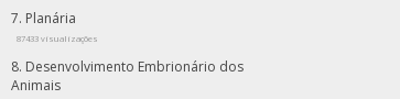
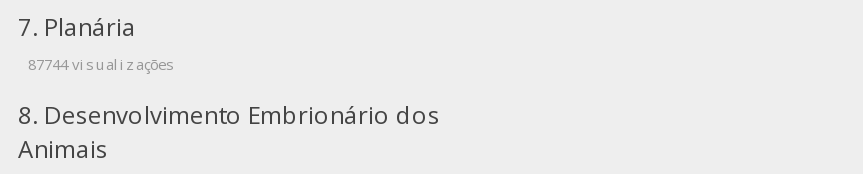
[17,33,98,44] 87433 visualizações -> [28,53,176,73] 87744 visualizações

